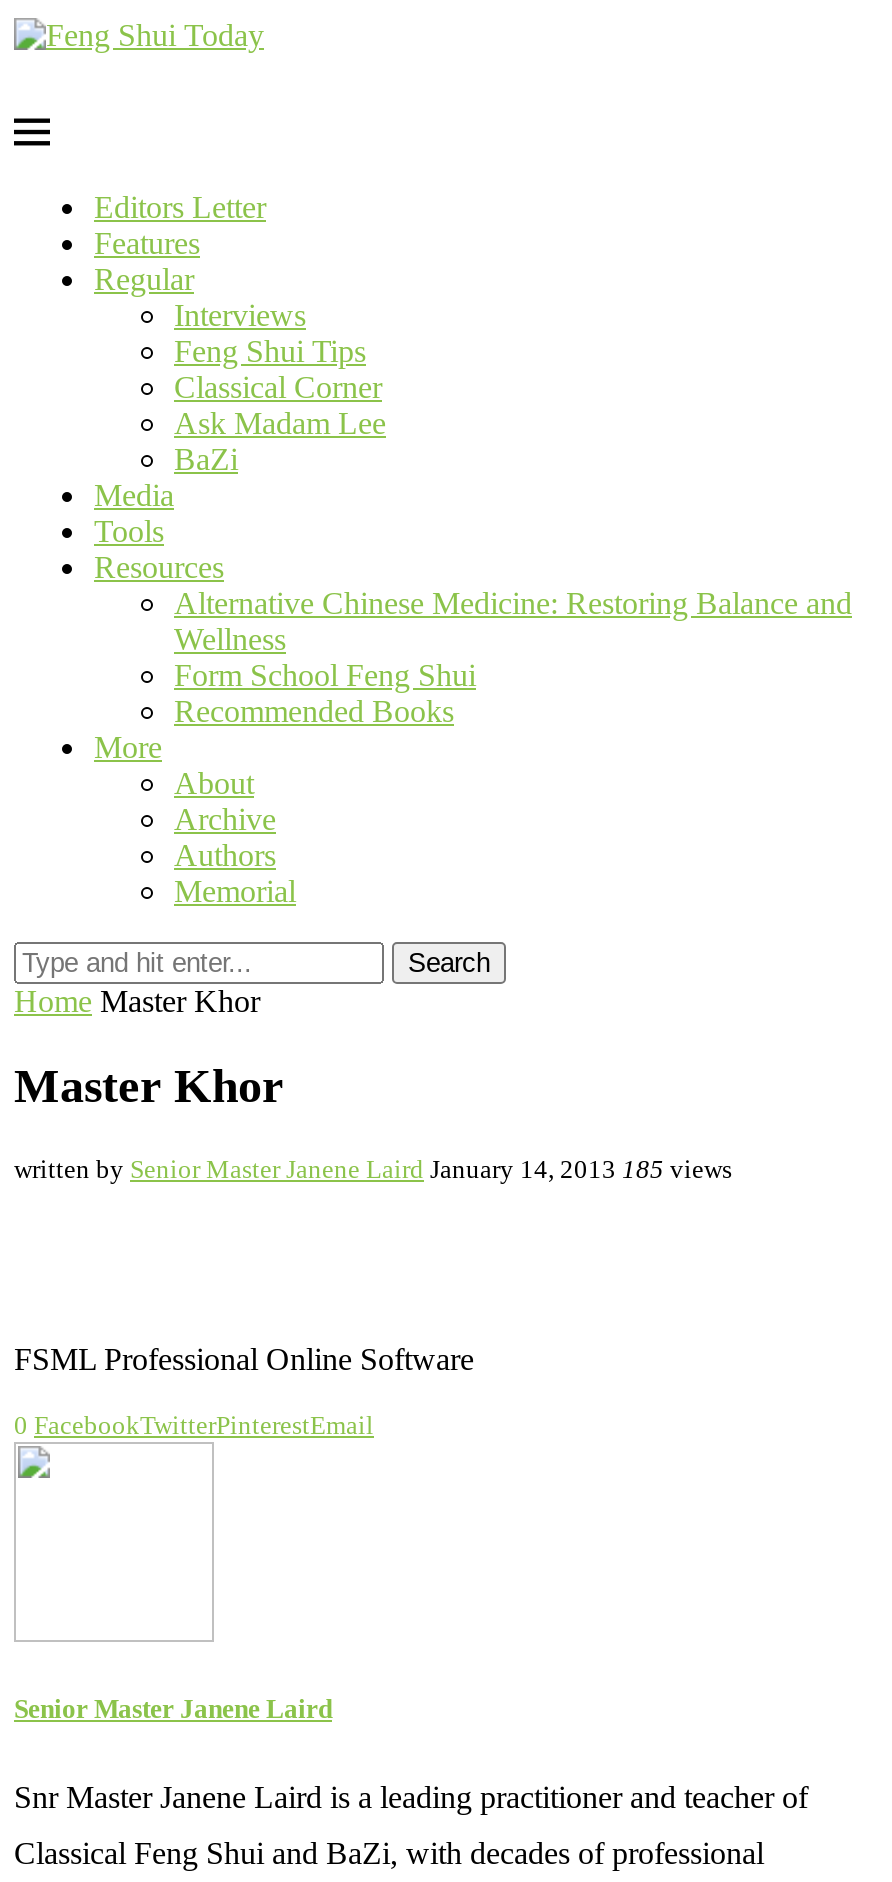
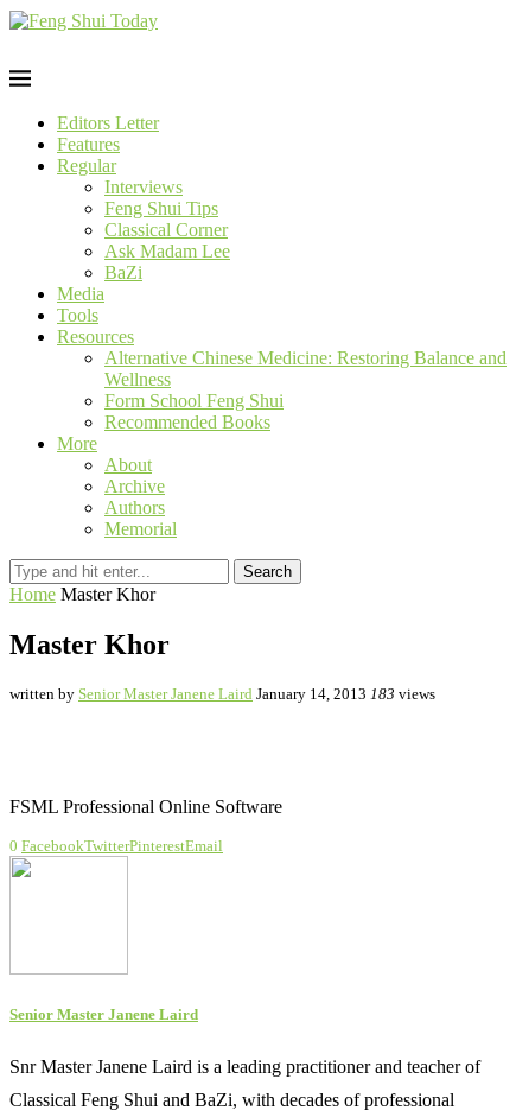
[14,1154,732,1184] written by Senior Master Janene Laird January 14, 2013 185 views -> [9,685,435,702] written by Senior Master Janene Laird January 14, 2013 183 views

